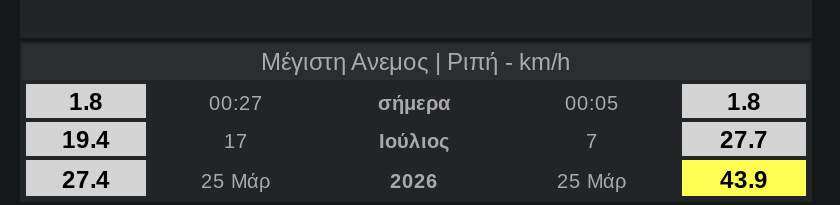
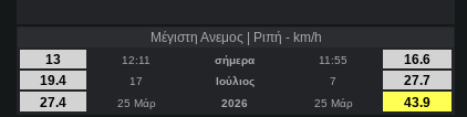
[69,88,103,116] 1.8 -> [45,52,61,67] 13
[209,92,263,114] 00:27 -> [122,54,151,66] 12:11
[565,92,619,114] 00:05 -> [319,54,347,66] 11:55
[727,88,761,116] 1.8 -> [404,52,430,67] 16.6

